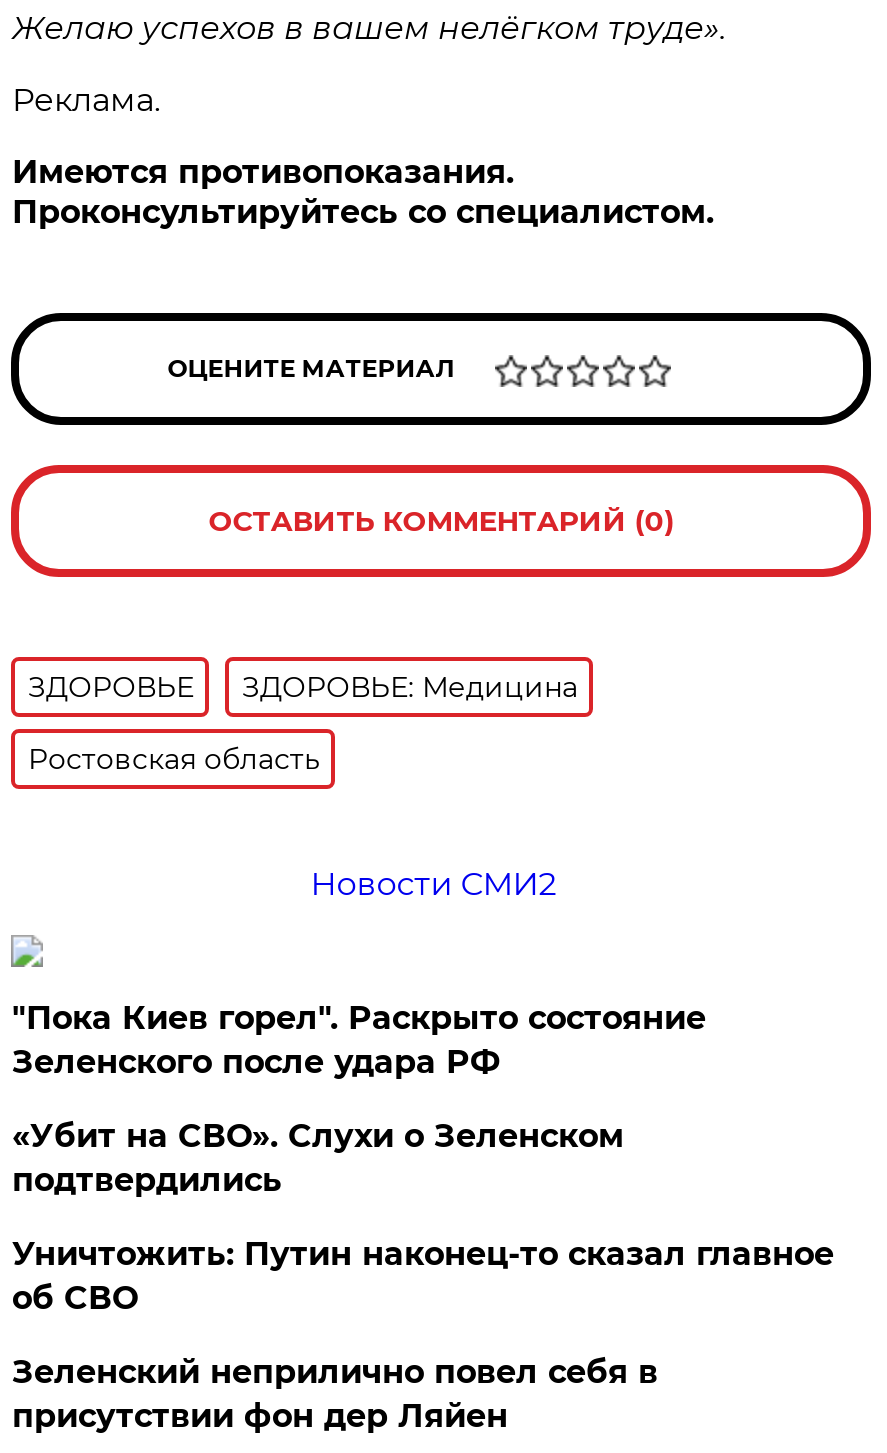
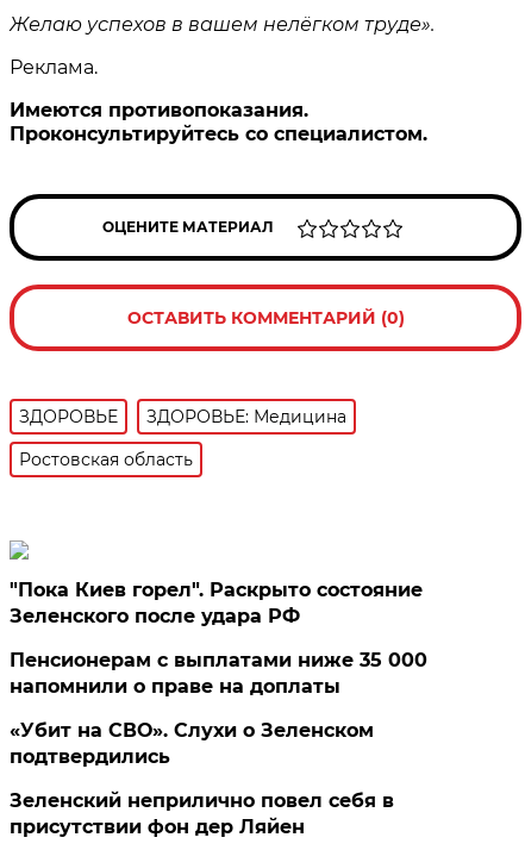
[310,865,556,903] Новости СМИ2 -> none
none -> [10,649,428,698] Пенсионерам с выплатами ниже 35 000 | напомнили о праве на доплаты
moved [12,1117,624,1199] -> [10,719,374,768]: «Убит на СВО». Слухи о Зеленском | подтвердились
[12,1235,834,1317] Уничтожить: Путин наконец-то сказал главное | об СВО -> none

